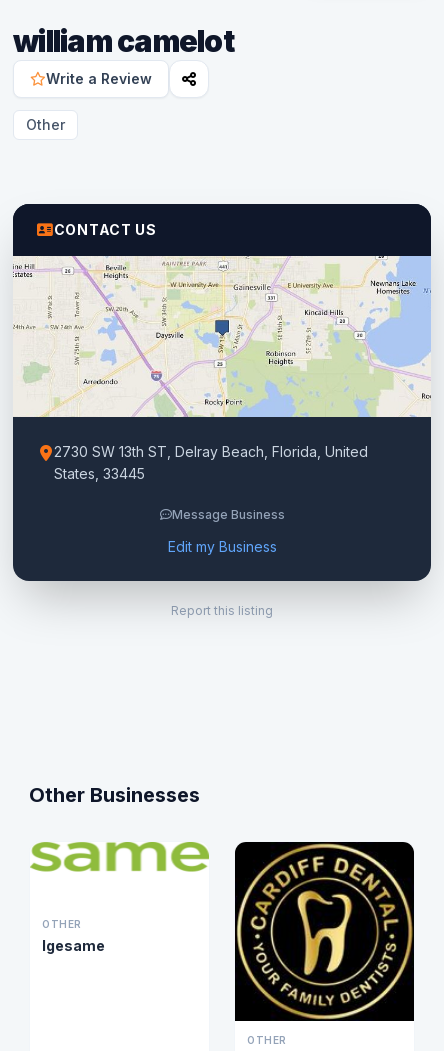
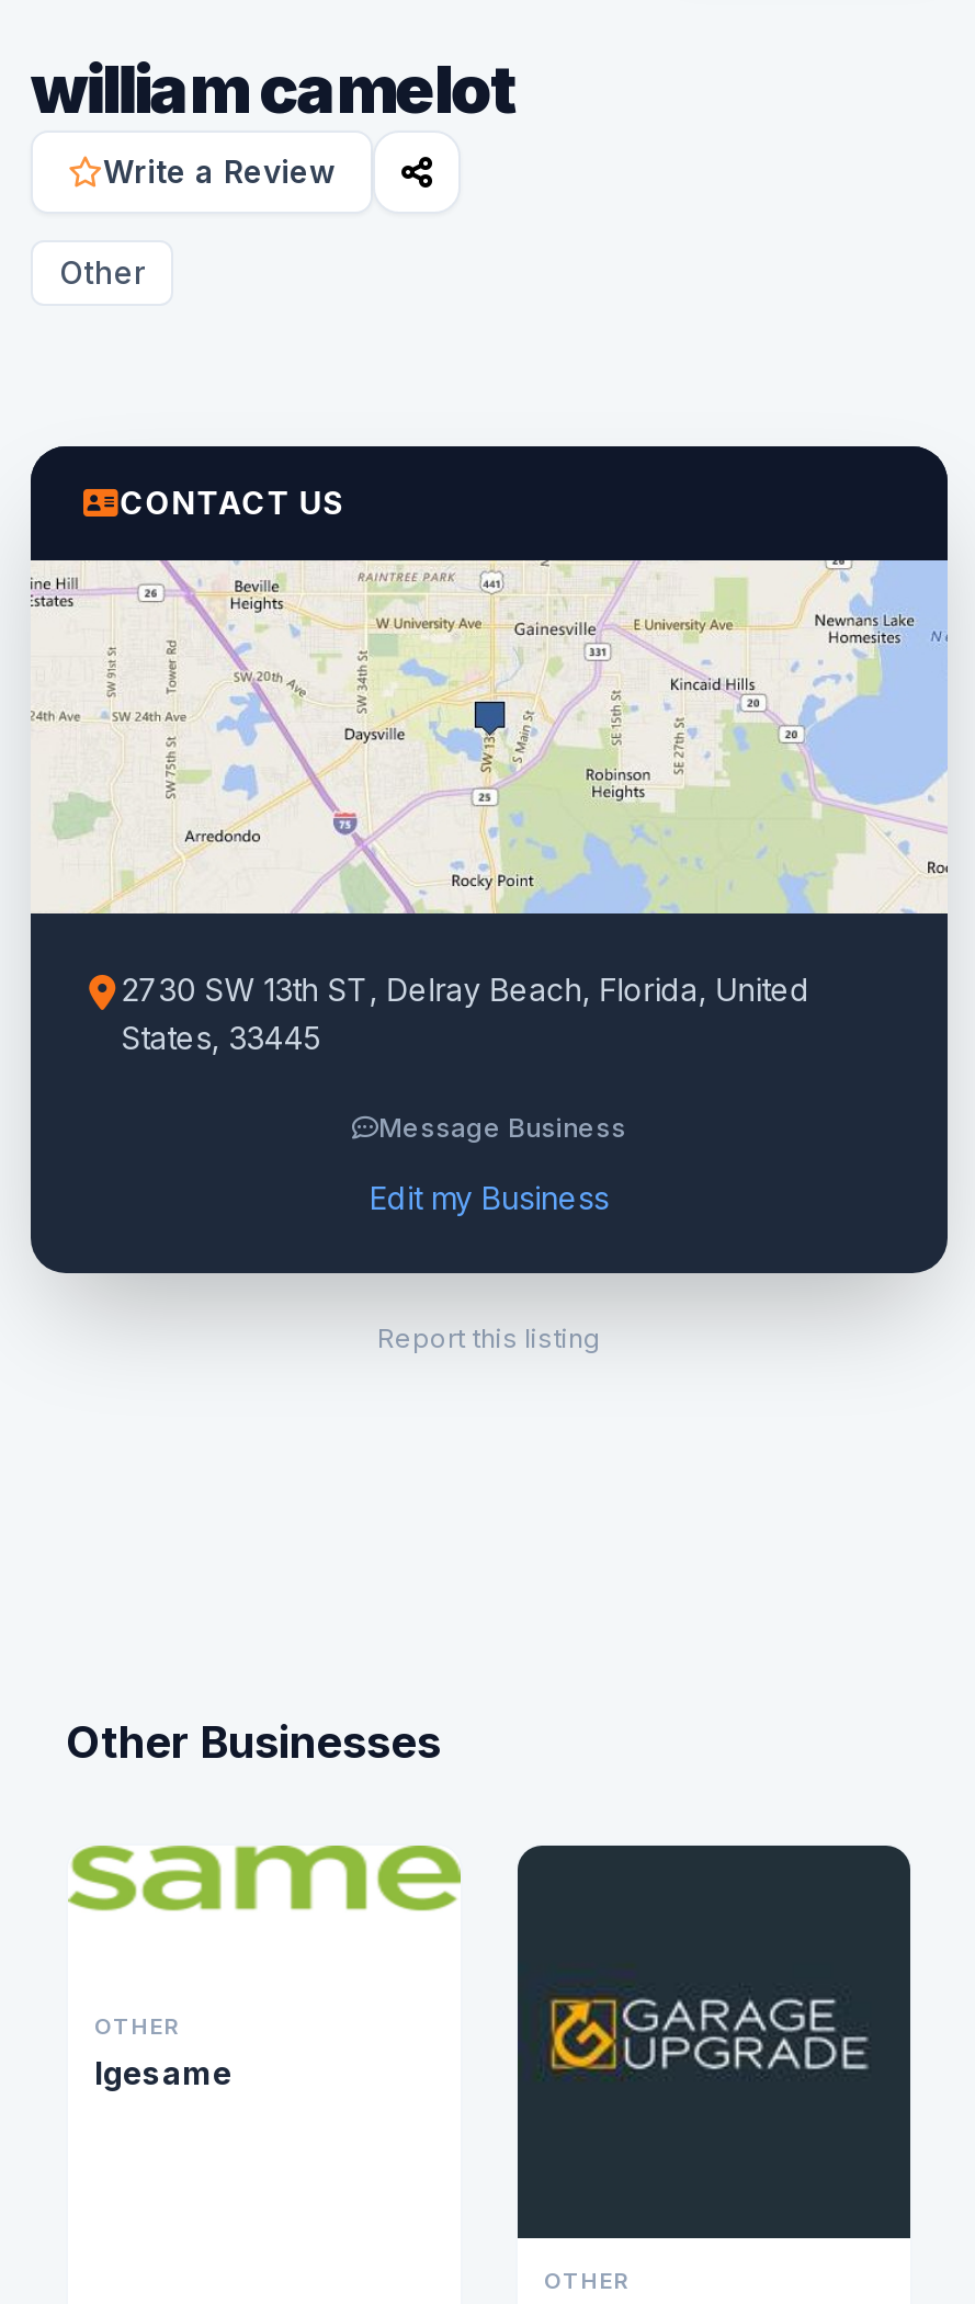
[235,842,414,1021] [image] -> [518,1846,910,2238] [image]

